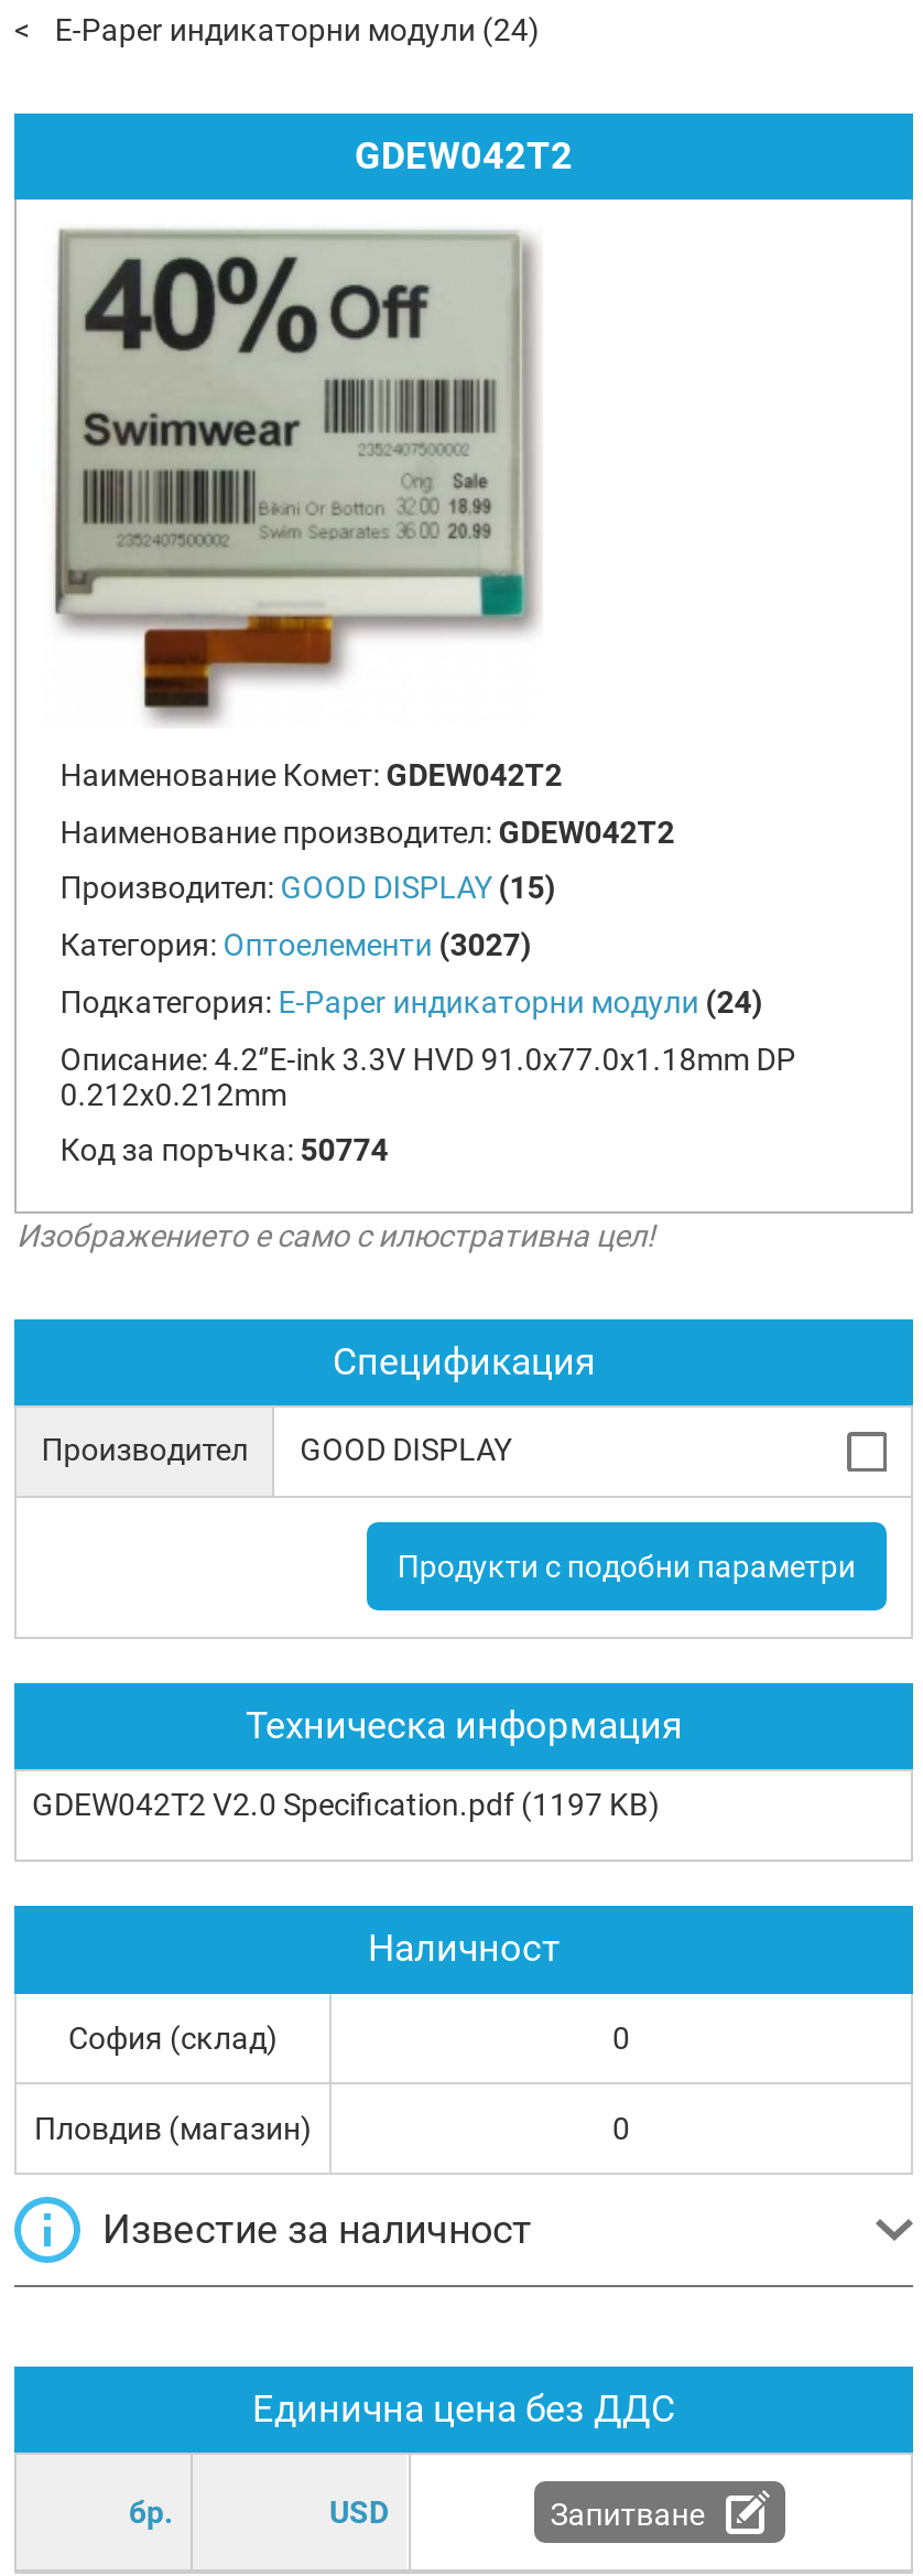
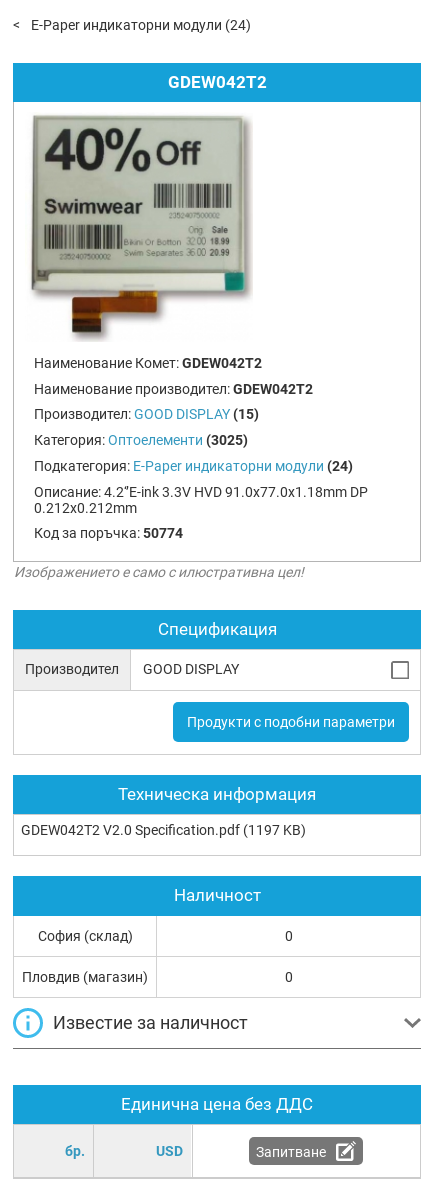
[60,927,532,963] Категория: Оптоелементи (3027) -> [34,432,248,448] Категория: Оптоелементи (3025)

